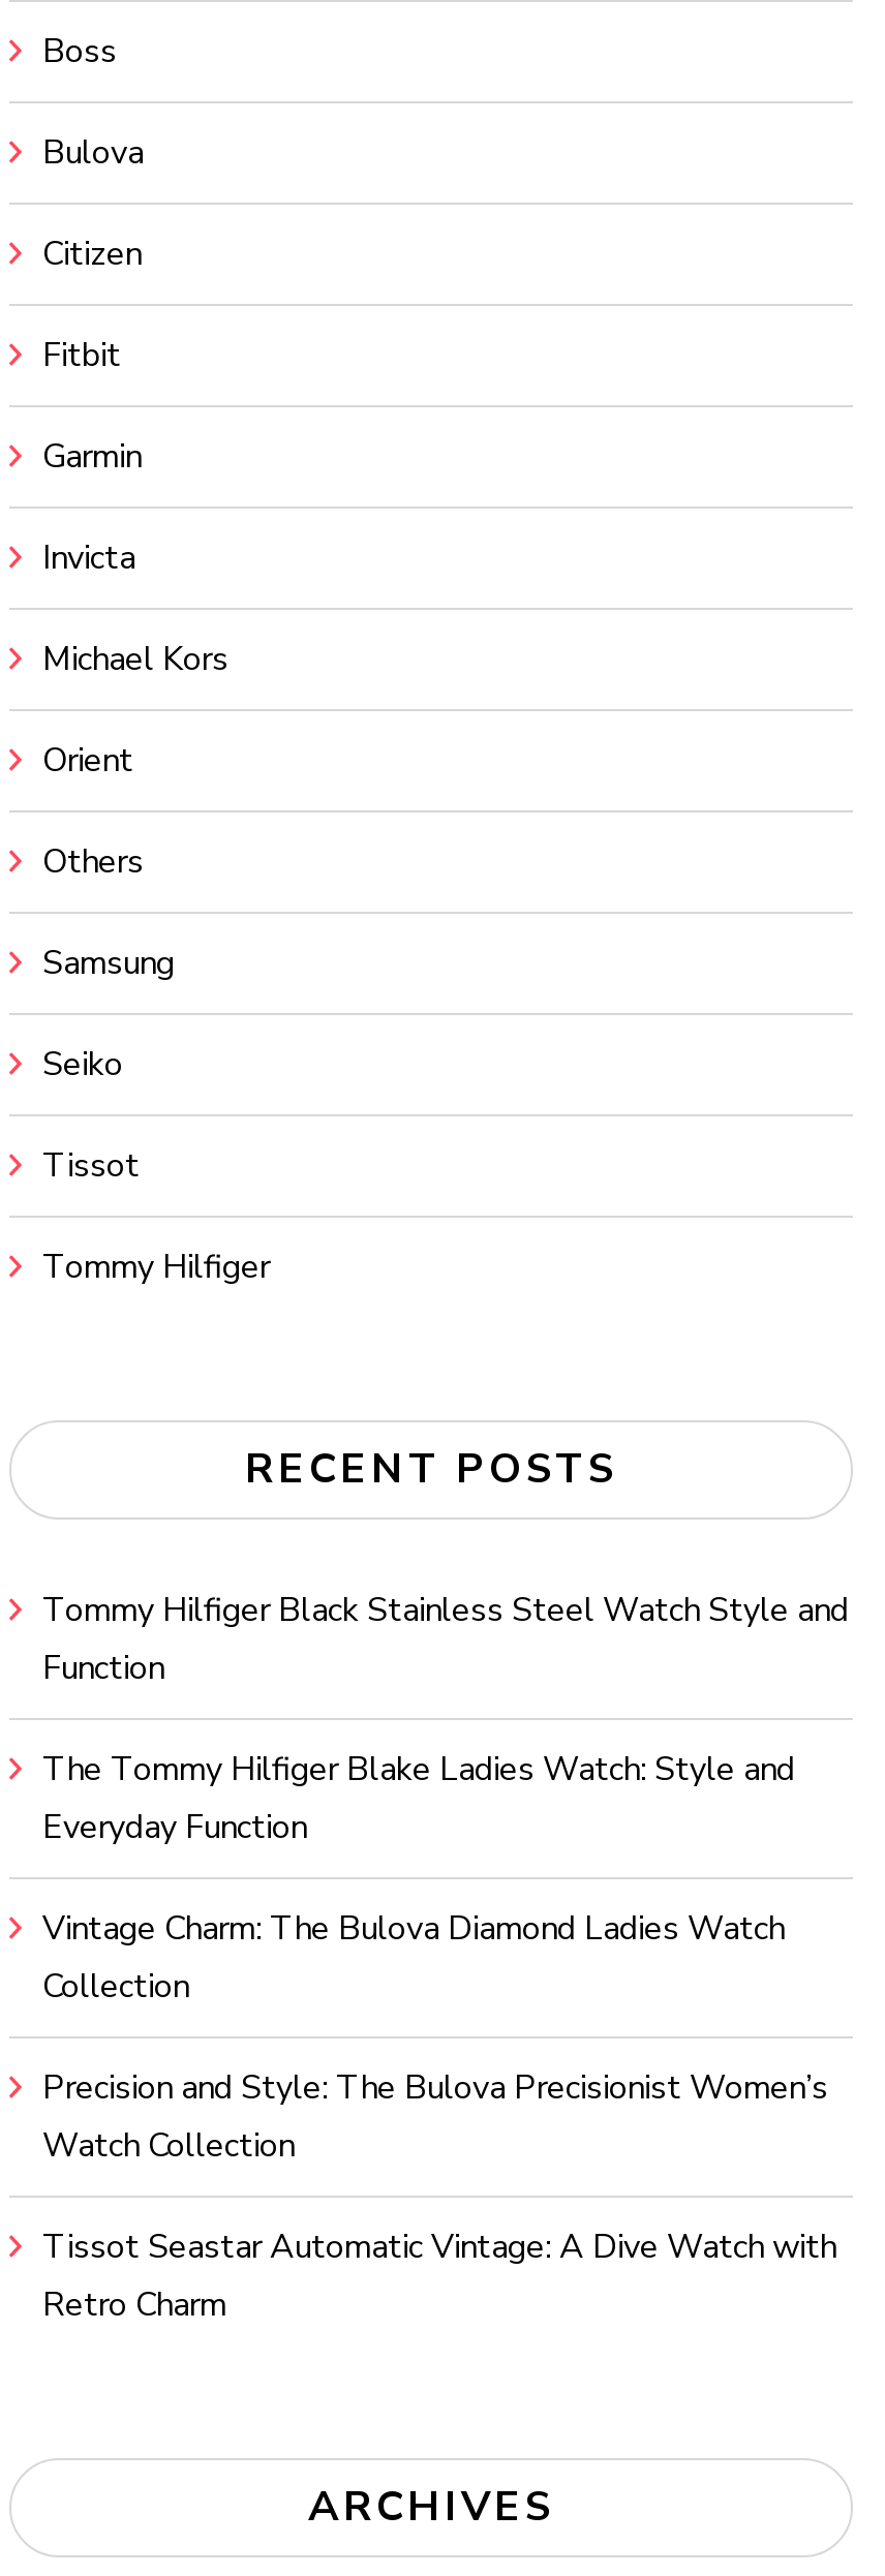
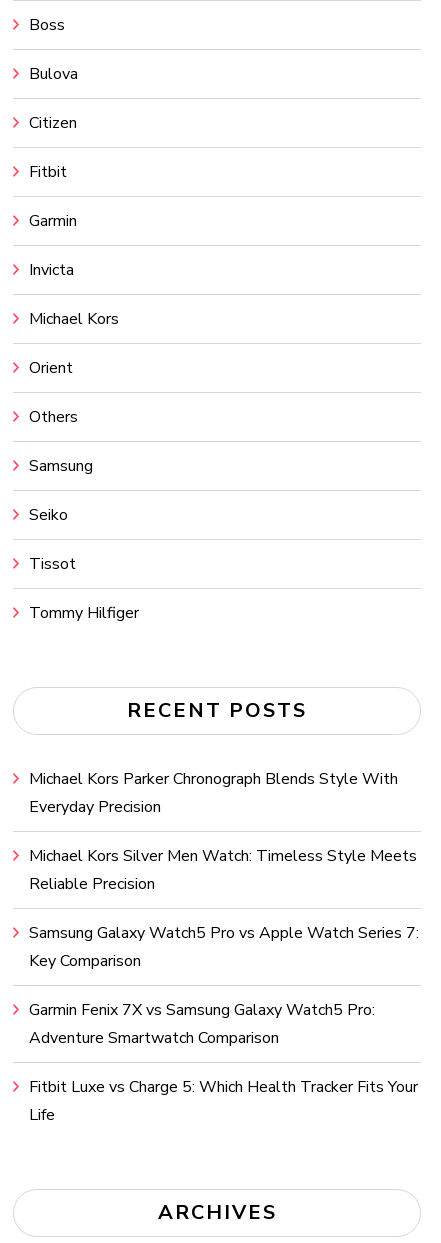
[42,1588,849,1691] Tommy Hilfiger Black Stainless Steel Watch Style and | Function -> [29,768,398,818] Michael Kors Parker Chronograph Blends Style With | Everyday Precision
[42,1747,795,1850] The Tommy Hilfiger Blake Ladies Watch: Style and | Everyday Function -> [29,845,417,895] Michael Kors Silver Men Watch: Timeless Style Meets | Reliable Precision
[42,1906,785,2010] Vintage Charm: The Bulova Diamond Ladies Watch | Collection -> [29,922,419,972] Samsung Galaxy Watch5 Pro vs Apple Watch Series 7: | Key Comparison
[42,2065,828,2169] Precision and Style: The Bulova Precisionist Women’s | Watch Collection -> [29,999,375,1049] Garmin Fenix 7X vs Samsung Galaxy Watch5 Pro: | Adventure Smartwatch Comparison
[42,2225,836,2328] Tissot Seastar Automatic Vintage: A Dive Watch with | Retro Charm -> [29,1076,418,1126] Fitbit Luxe vs Charge 5: Which Health Tracker Fits Your | Life

